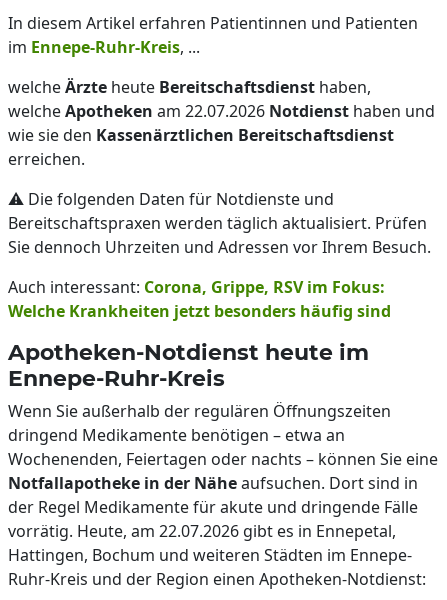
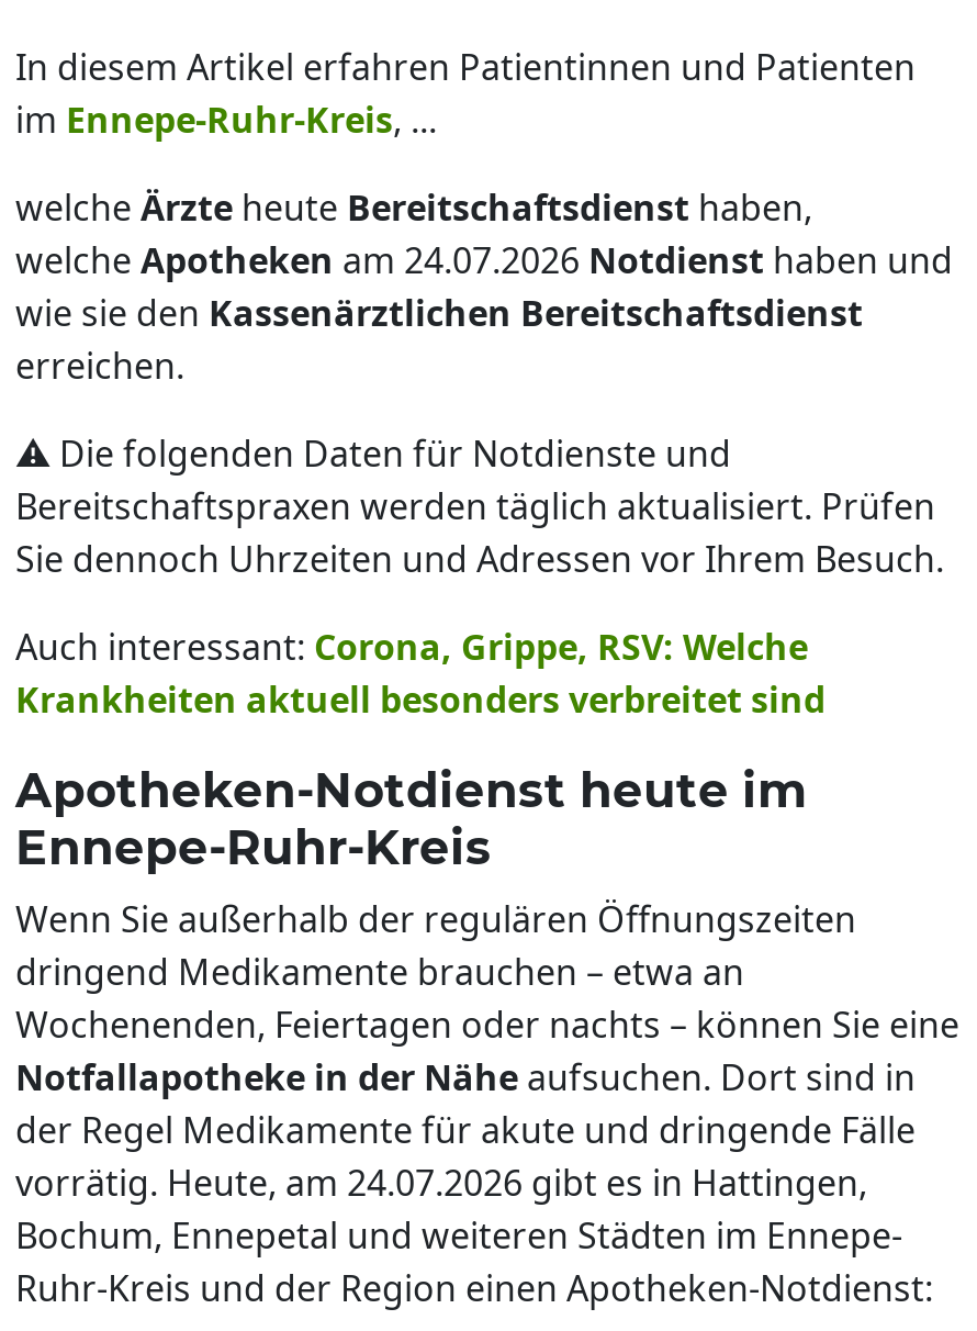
[8,100,435,122] welche Apotheken am 22.07.2026 Notdienst haben und -> [15,236,953,284] welche Apotheken am 24.07.2026 Notdienst haben und
[8,276,391,322] Auch interessant: Corona, Grippe, RSV im Fokus: | Welche Krankheiten jetzt besonders häufig sind -> [15,623,826,724] Auch interessant: Corona, Grippe, RSV: Welche | Krankheiten aktuell besonders verbreitet sind
[8,424,345,446] dringend Medikamente benötigen – etwa an -> [15,948,744,996] dringend Medikamente brauchen – etwa an
[8,520,396,542] vorrätig. Heute, am 22.07.2026 gibt es in Ennepetal, -> [15,1159,867,1207] vorrätig. Heute, am 24.07.2026 gibt es in Hattingen,
[8,544,412,566] Hattingen, Bochum und weiteren Städten im Ennepe- -> [15,1211,902,1260] Bochum, Ennepetal und weiteren Städten im Ennepe-

